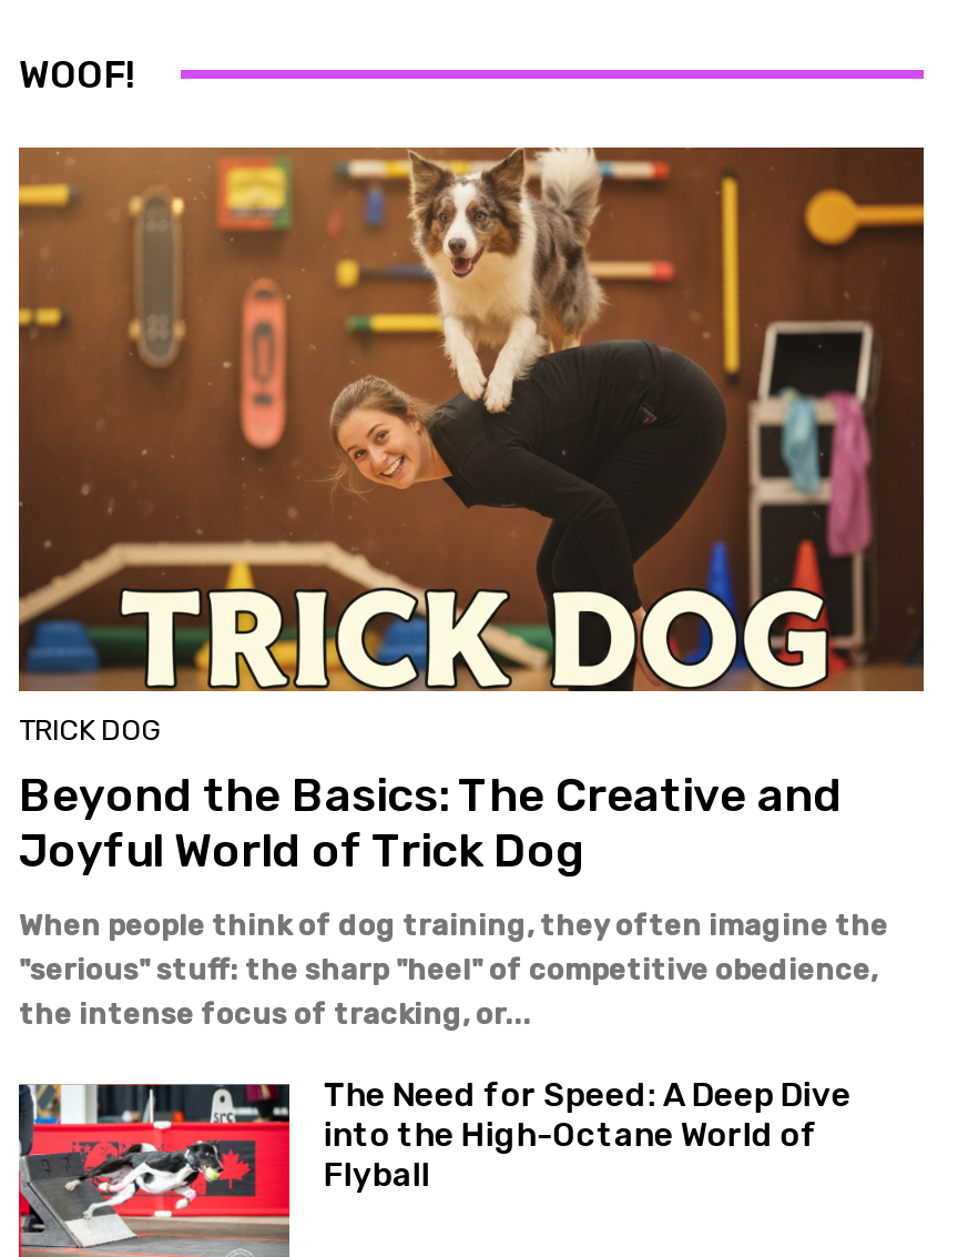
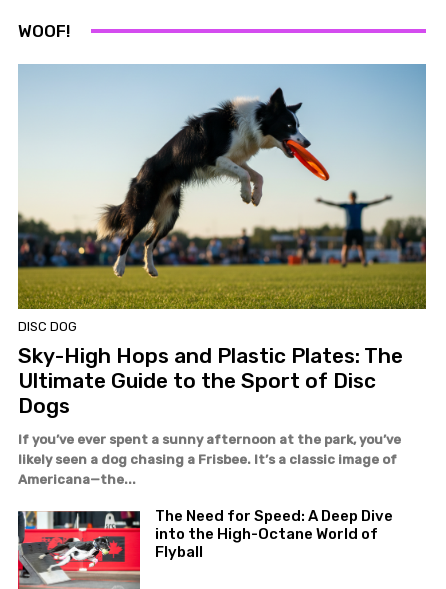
[17,145,926,877] [image] | TRICK DOG | Beyond the Basics: The Creative and | Joyful World of Trick Dog -> [18,63,427,418] [image] | DISC DOG | Sky-High Hops and Plastic Plates: The | Ultimate Guide to the Sport of Disc | Dogs
[19,908,888,1030] When people think of dog training, they often imagine the | "serious" stuff: the sharp "heel" of competitive obedience, | the intense focus of tracking, or... -> [18,432,401,487] If you’ve ever spent a sunny afternoon at the park, you’ve | likely seen a dog chasing a Frisbee. It’s a classic image of | Americana—the...

